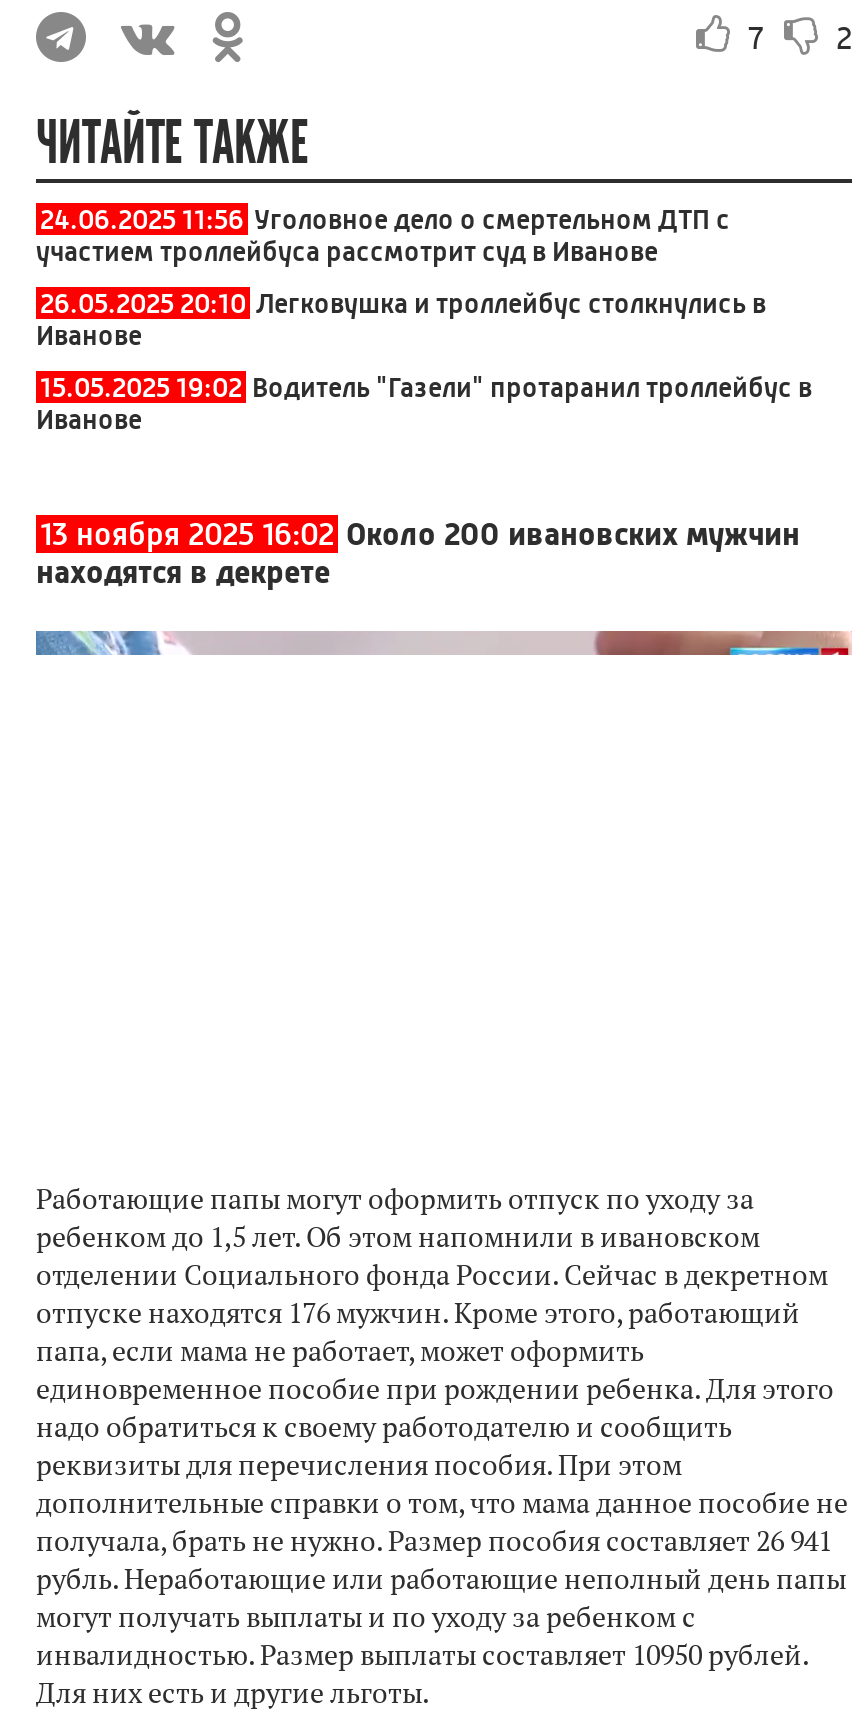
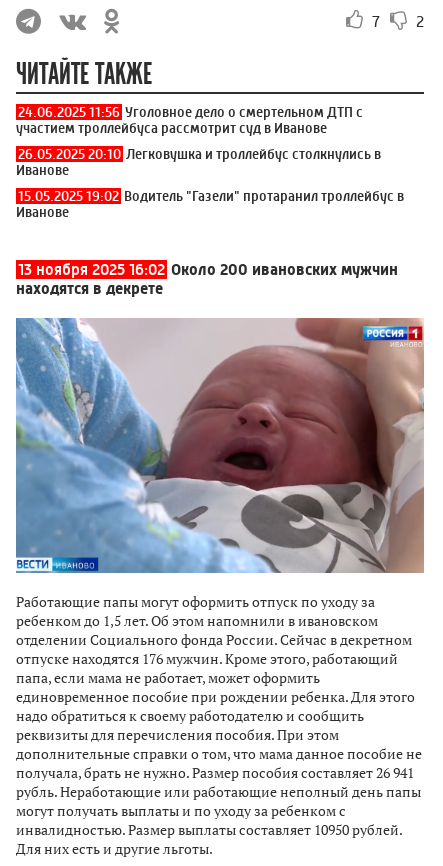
none -> [15,329,425,574] [image]

